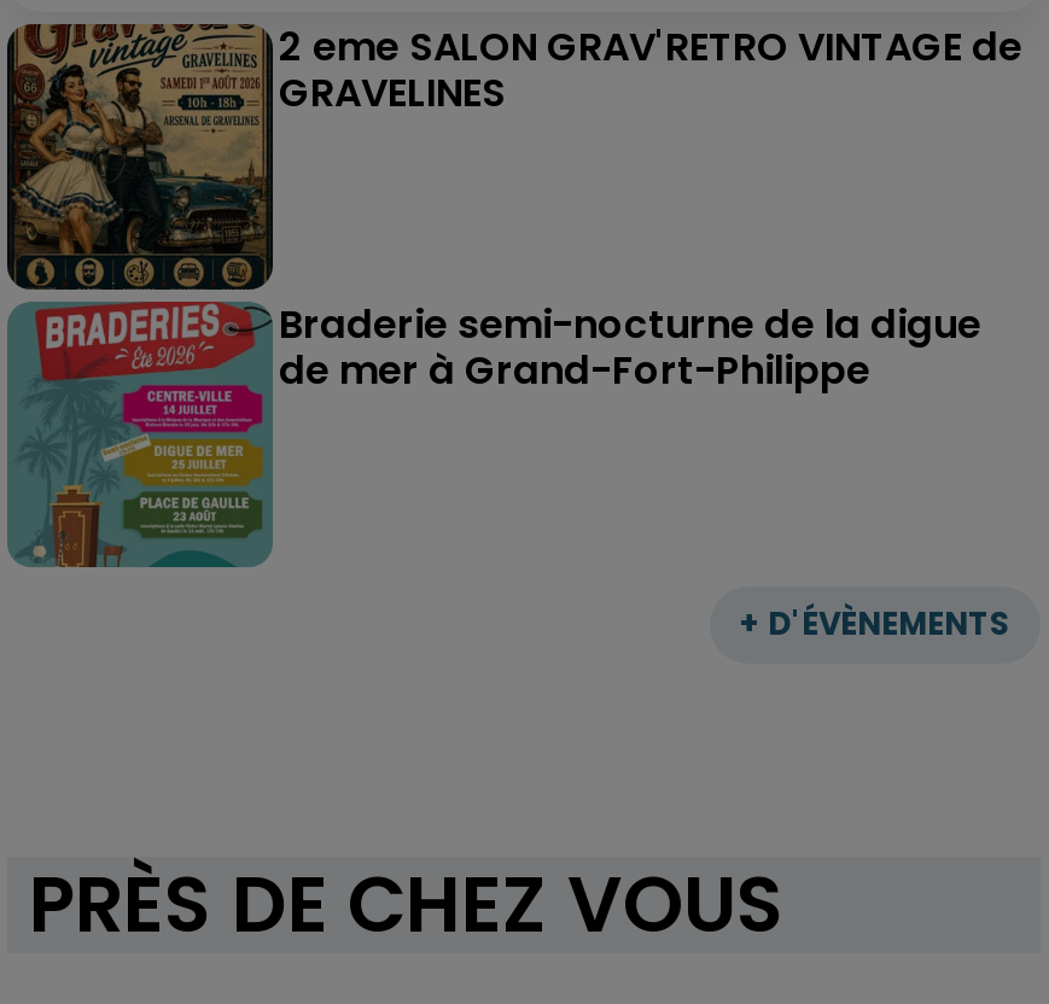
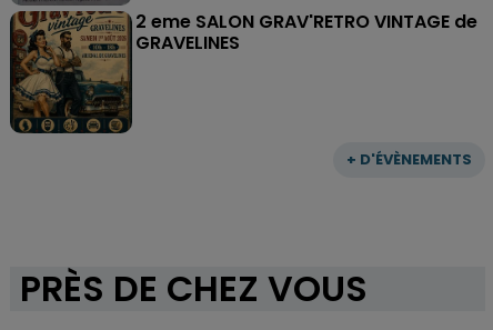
[10,297,981,570] [image] | Braderie semi-nocturne de la digue | de mer à Grand-Fort-Philippe -> none

